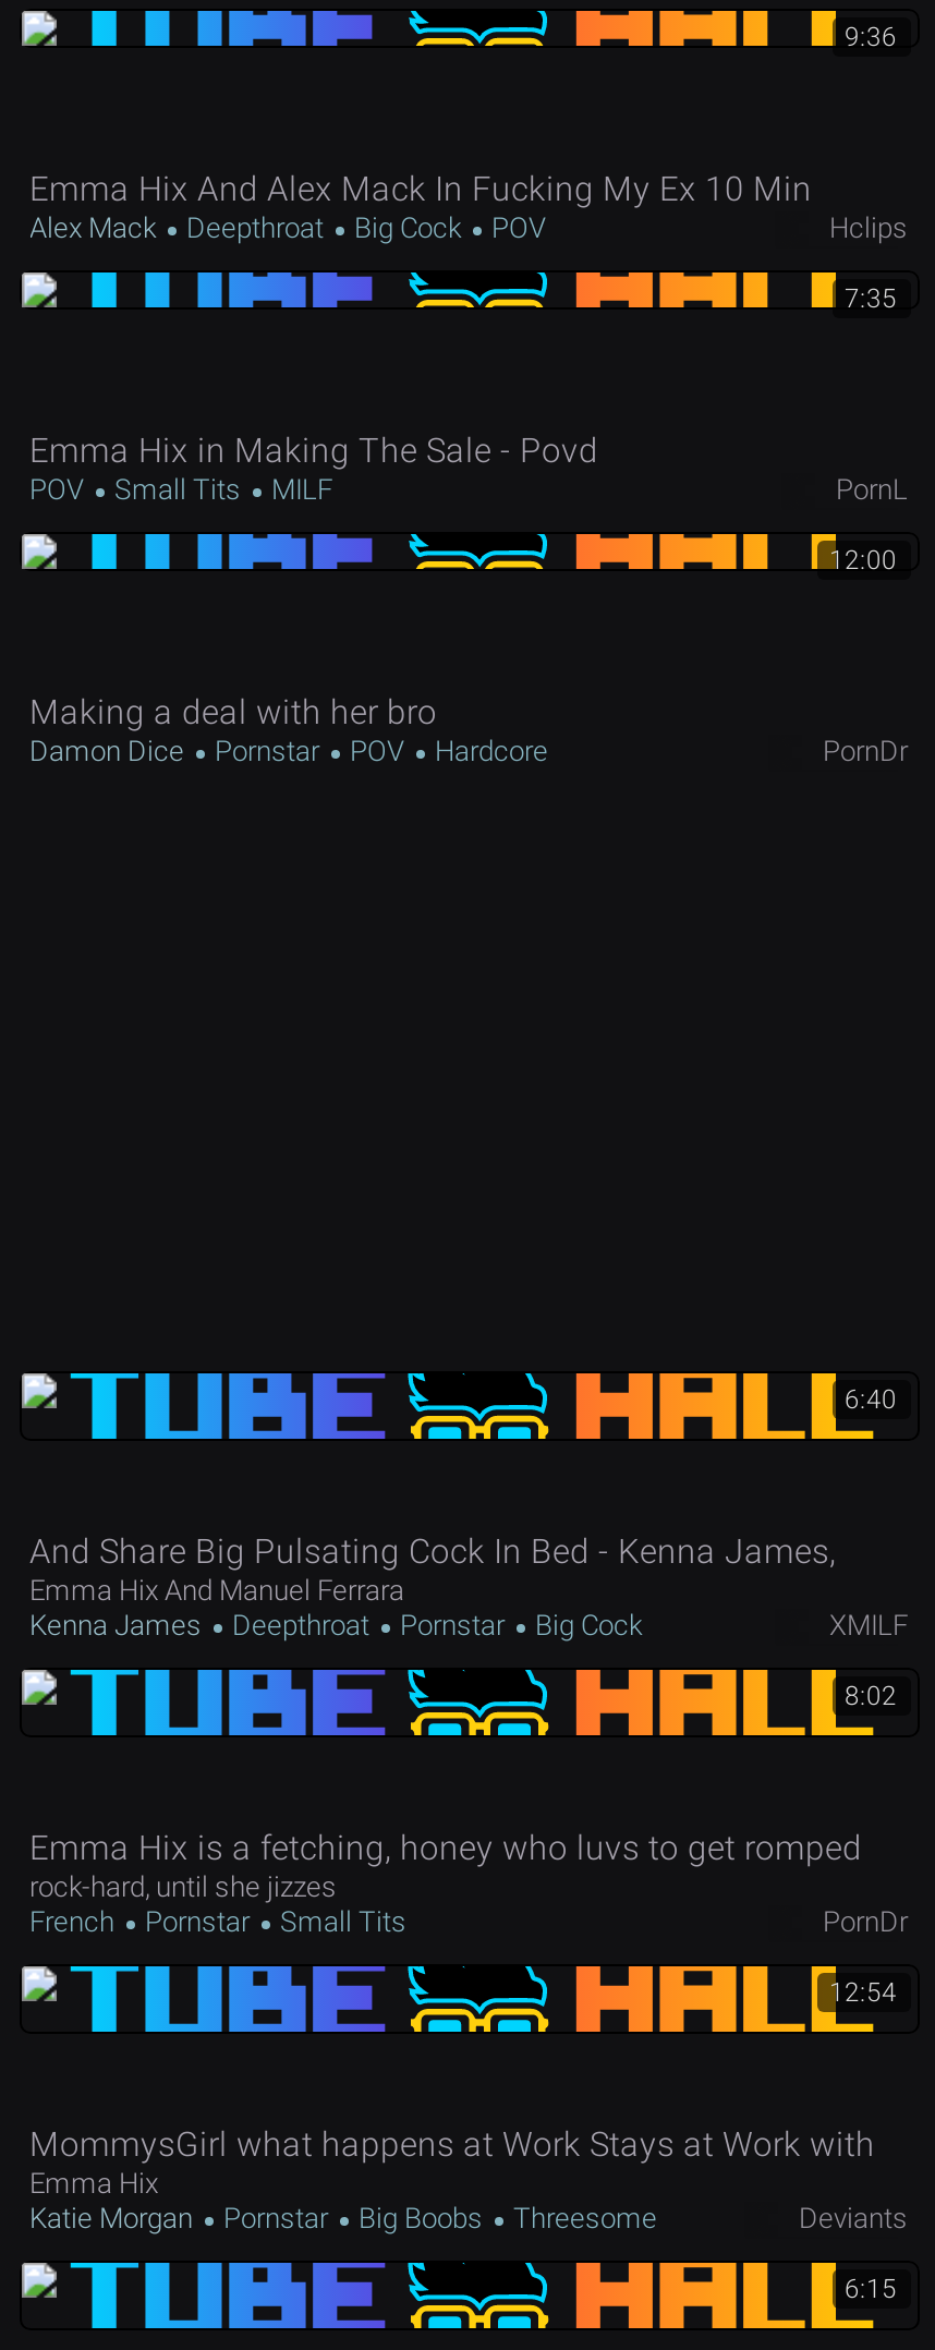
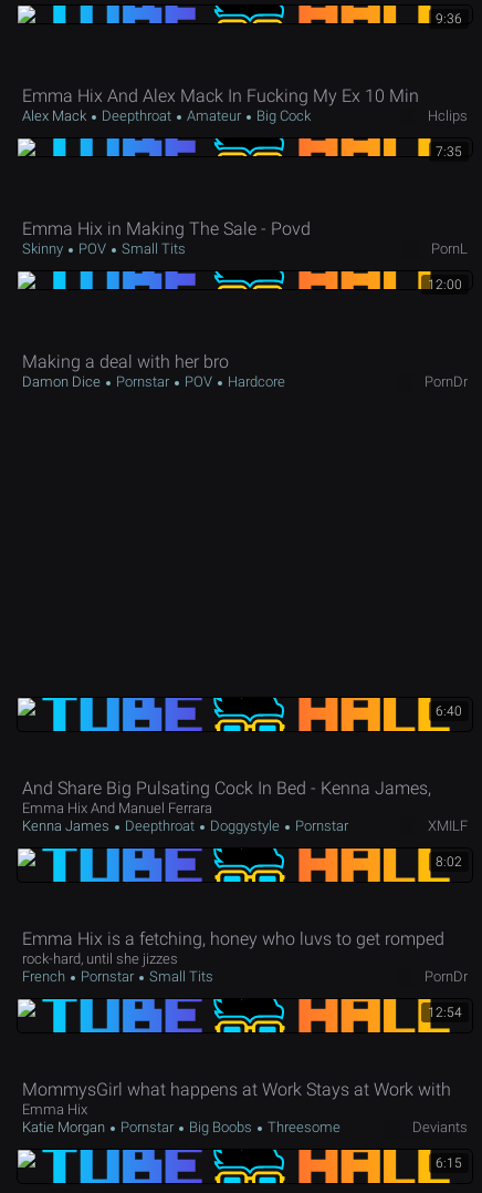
[29,211,546,244] Alex Mack Deepthroat Big Cock POV -> [22,107,310,124] Alex Mack Deepthroat Amateur Big Cock
[29,473,332,506] POV Small Tits MILF -> [22,240,185,257] Skinny POV Small Tits
[29,1609,642,1642] Kenna James Deepthroat Pornstar Big Cock -> [22,817,348,834] Kenna James Deepthroat Doggystyle Pornstar

